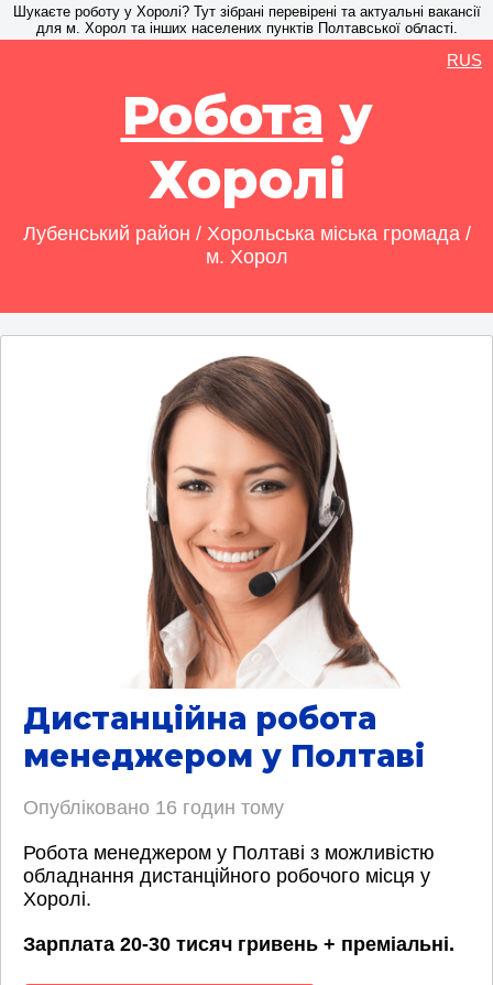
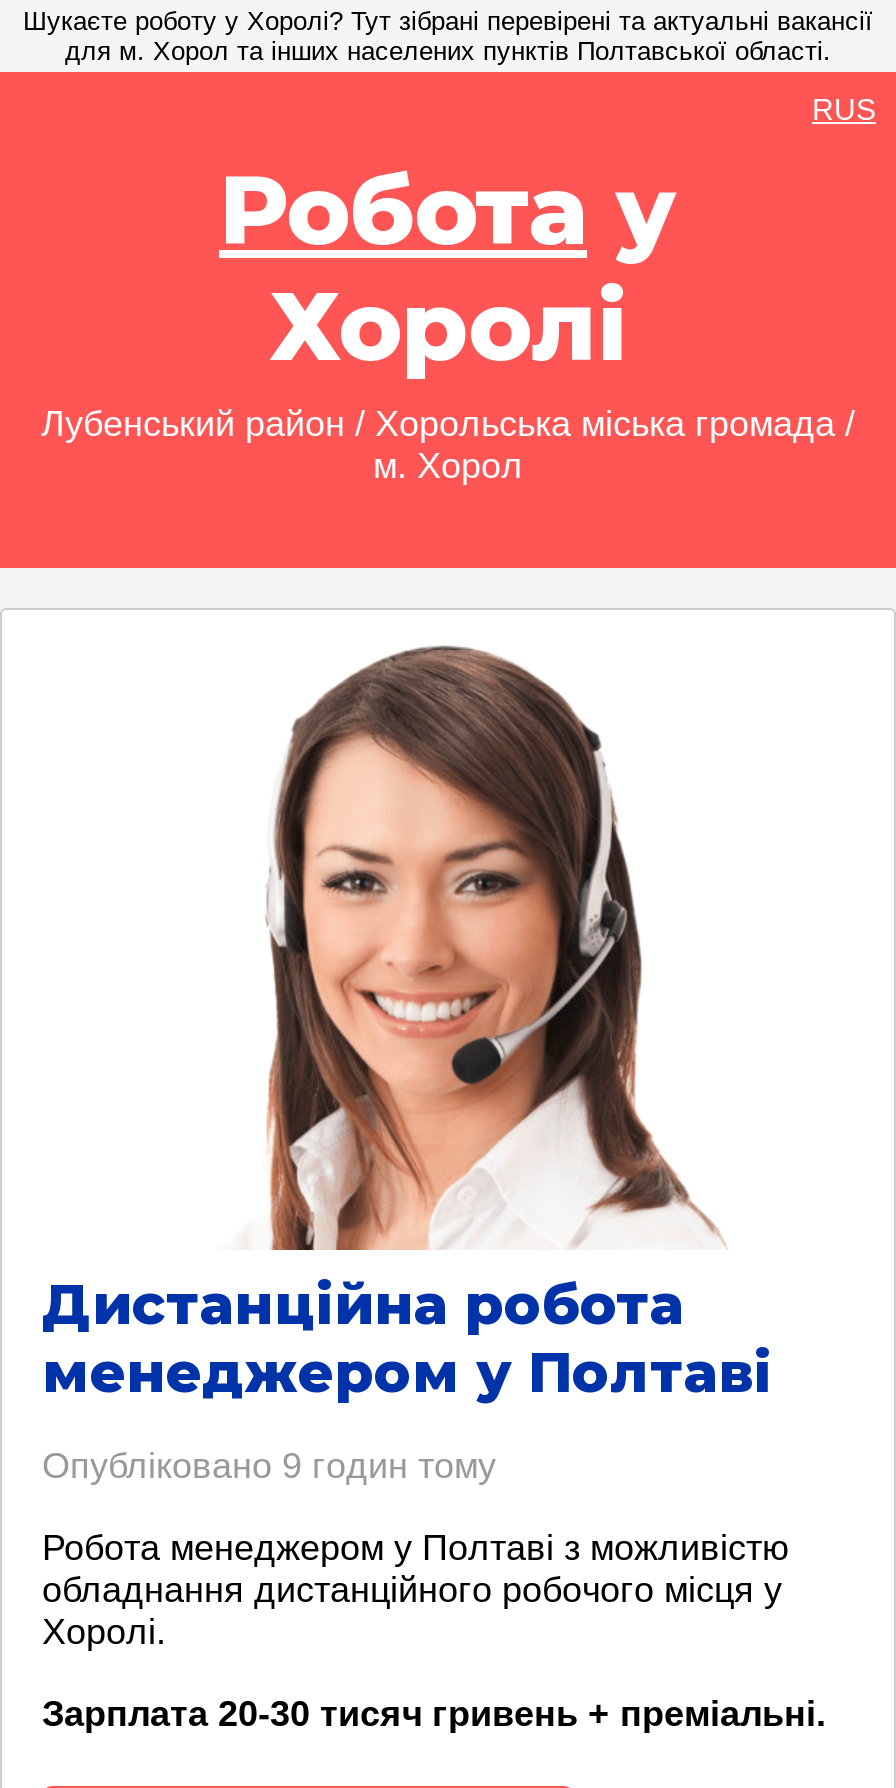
[23,796,284,818] Опубліковано 16 годин тому -> [42,1445,496,1485] Опубліковано 9 годин тому

